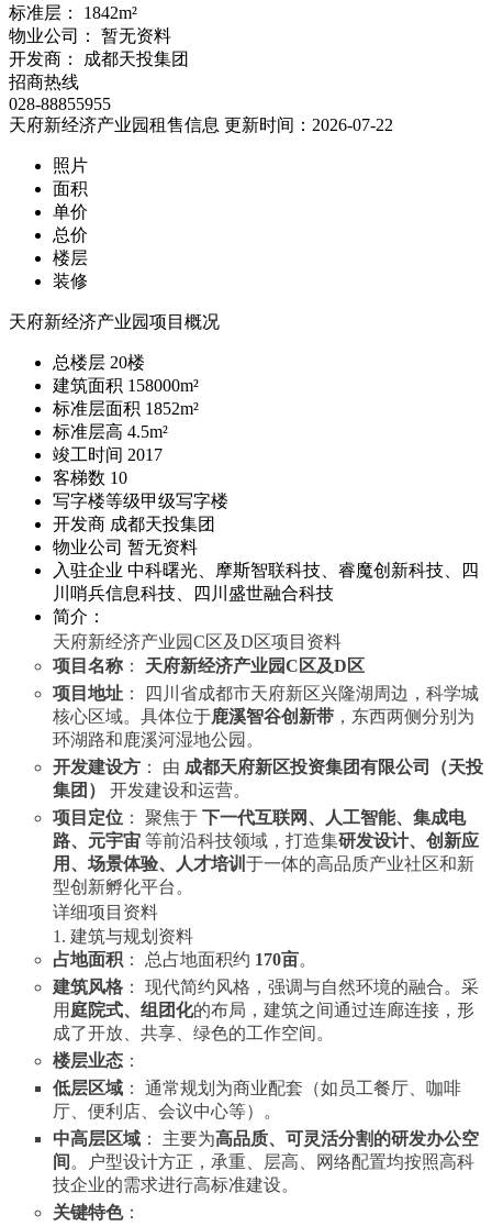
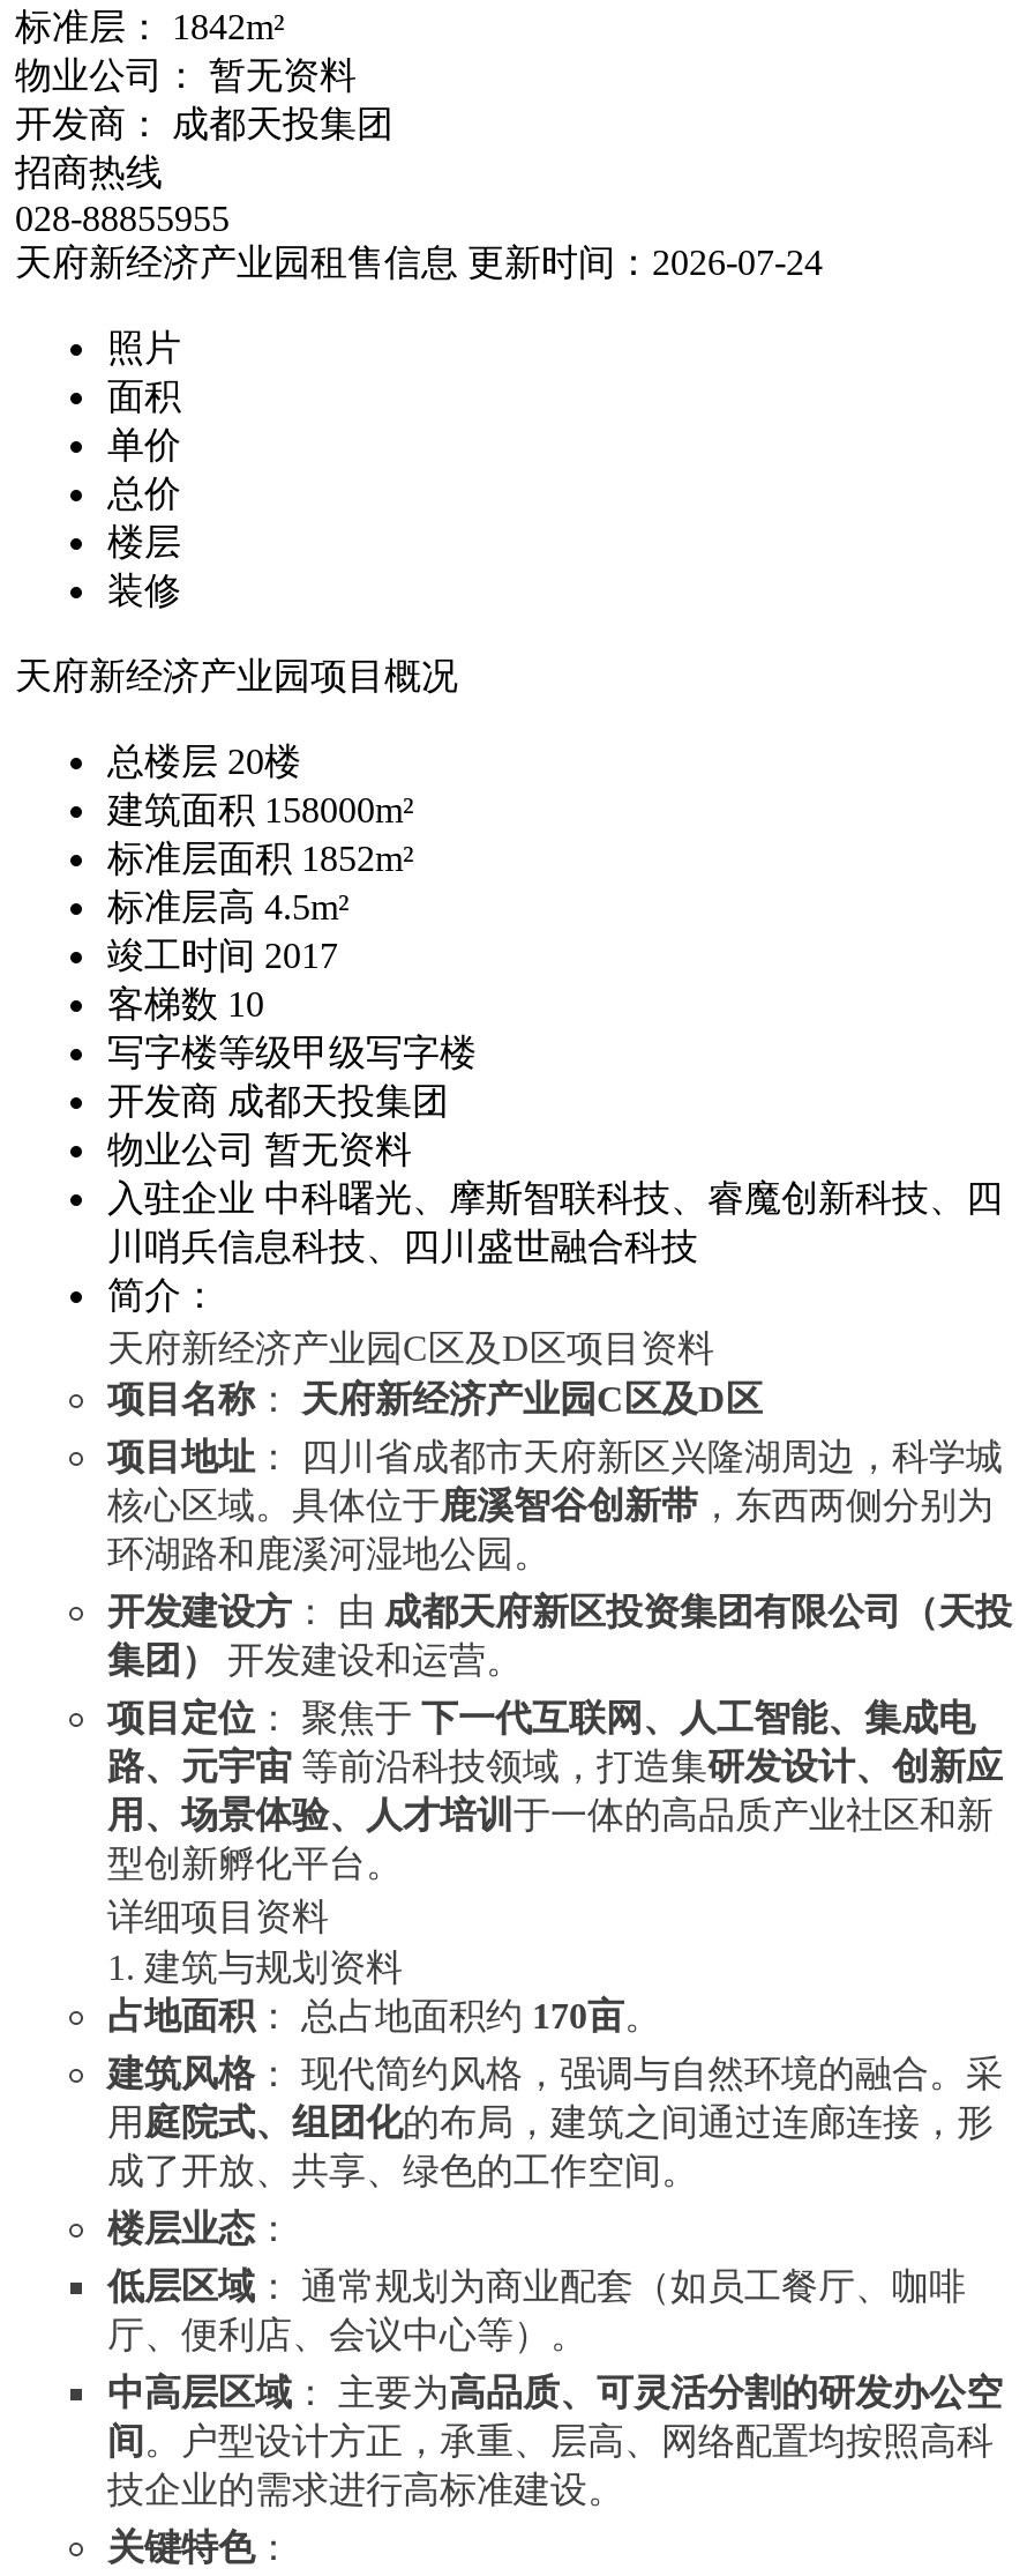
[9,115,393,134] 天府新经济产业园租售信息更新时间：2026-07-22 -> [15,242,823,281] 天府新经济产业园租售信息更新时间：2026-07-24

